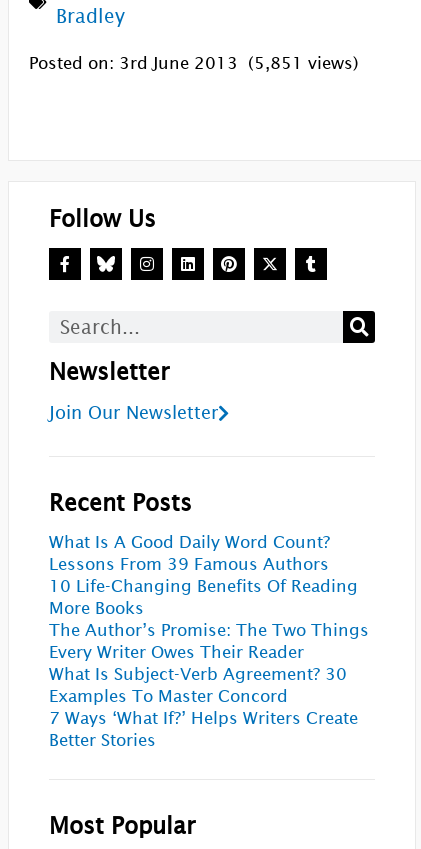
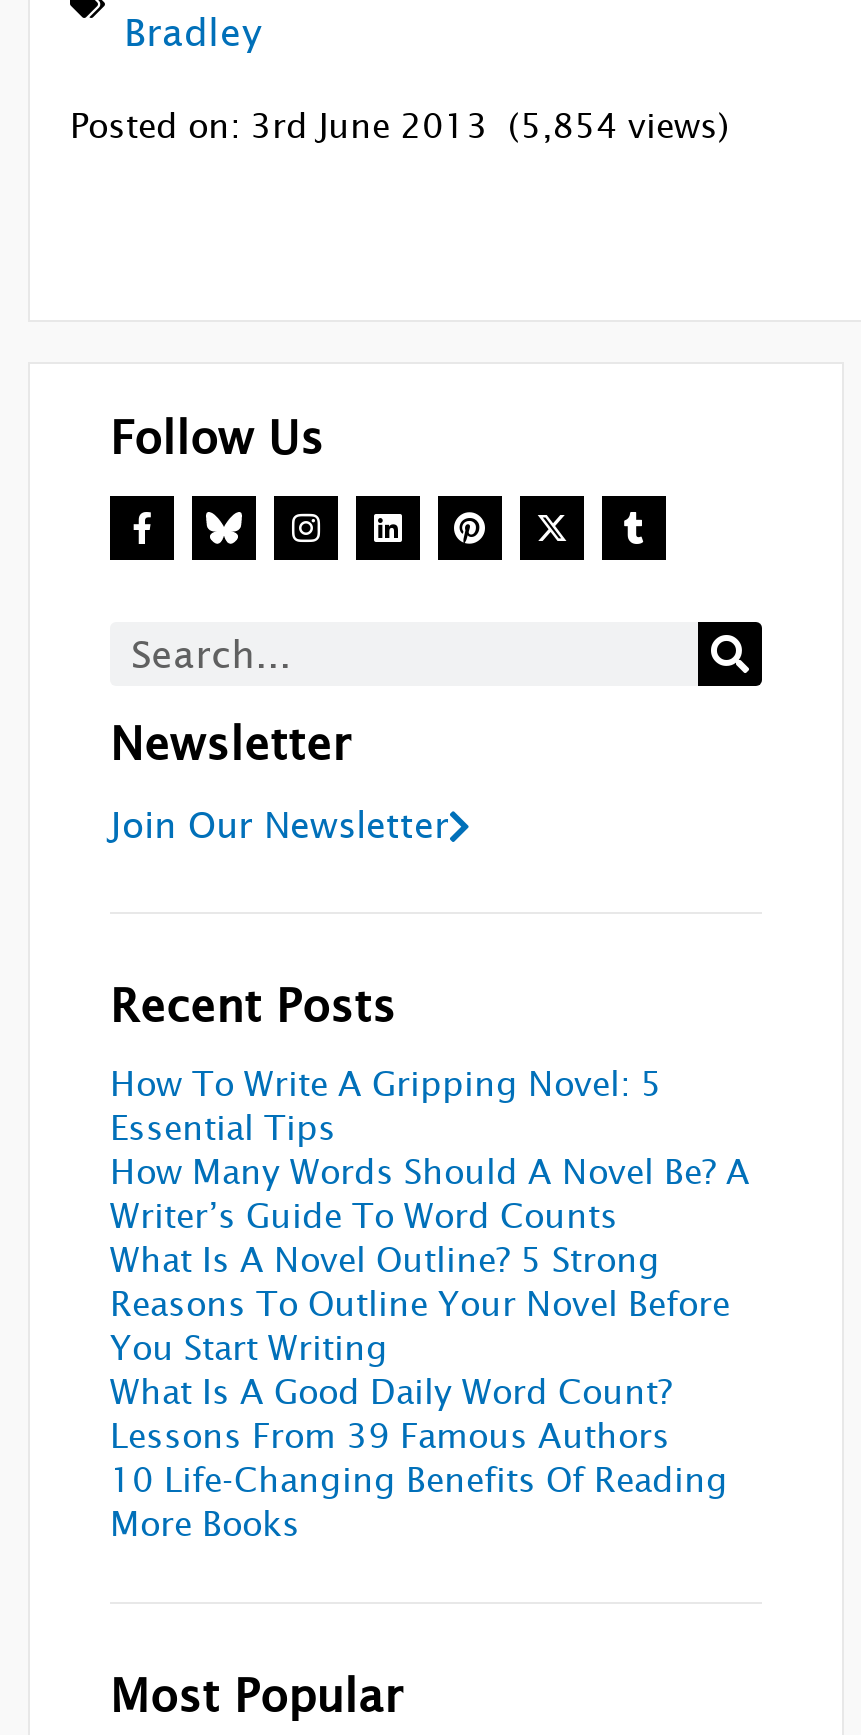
[29,54,359,73] Posted on: 3rd June 2013 (5,851 views) -> [70,108,730,146] Posted on: 3rd June 2013 (5,854 views)
none -> [110,1067,750,1369] How To Write A Gripping Novel: 5 | Essential Tips | How Many Words Should A Novel Be? A | Writer’s Guide To Word Counts | What Is A Novel Outline? 5 Strong | Reasons To Outline Your Novel Before | You Start Writing
moved [49,533,358,618] -> [110,1375,728,1545]: What Is A Good Daily Word Count? | Lessons From 39 Famous Authors | 10 Life-Changing Benefits Of Reading | More Books
[49,621,369,750] The Author’s Promise: The Two Things | Every Writer Owes Their Reader | What Is Subject-Verb Agreement? 30 | Examples To Master Concord | 7 Ways ‘What If?’ Helps Writers Create | Better Stories -> none

